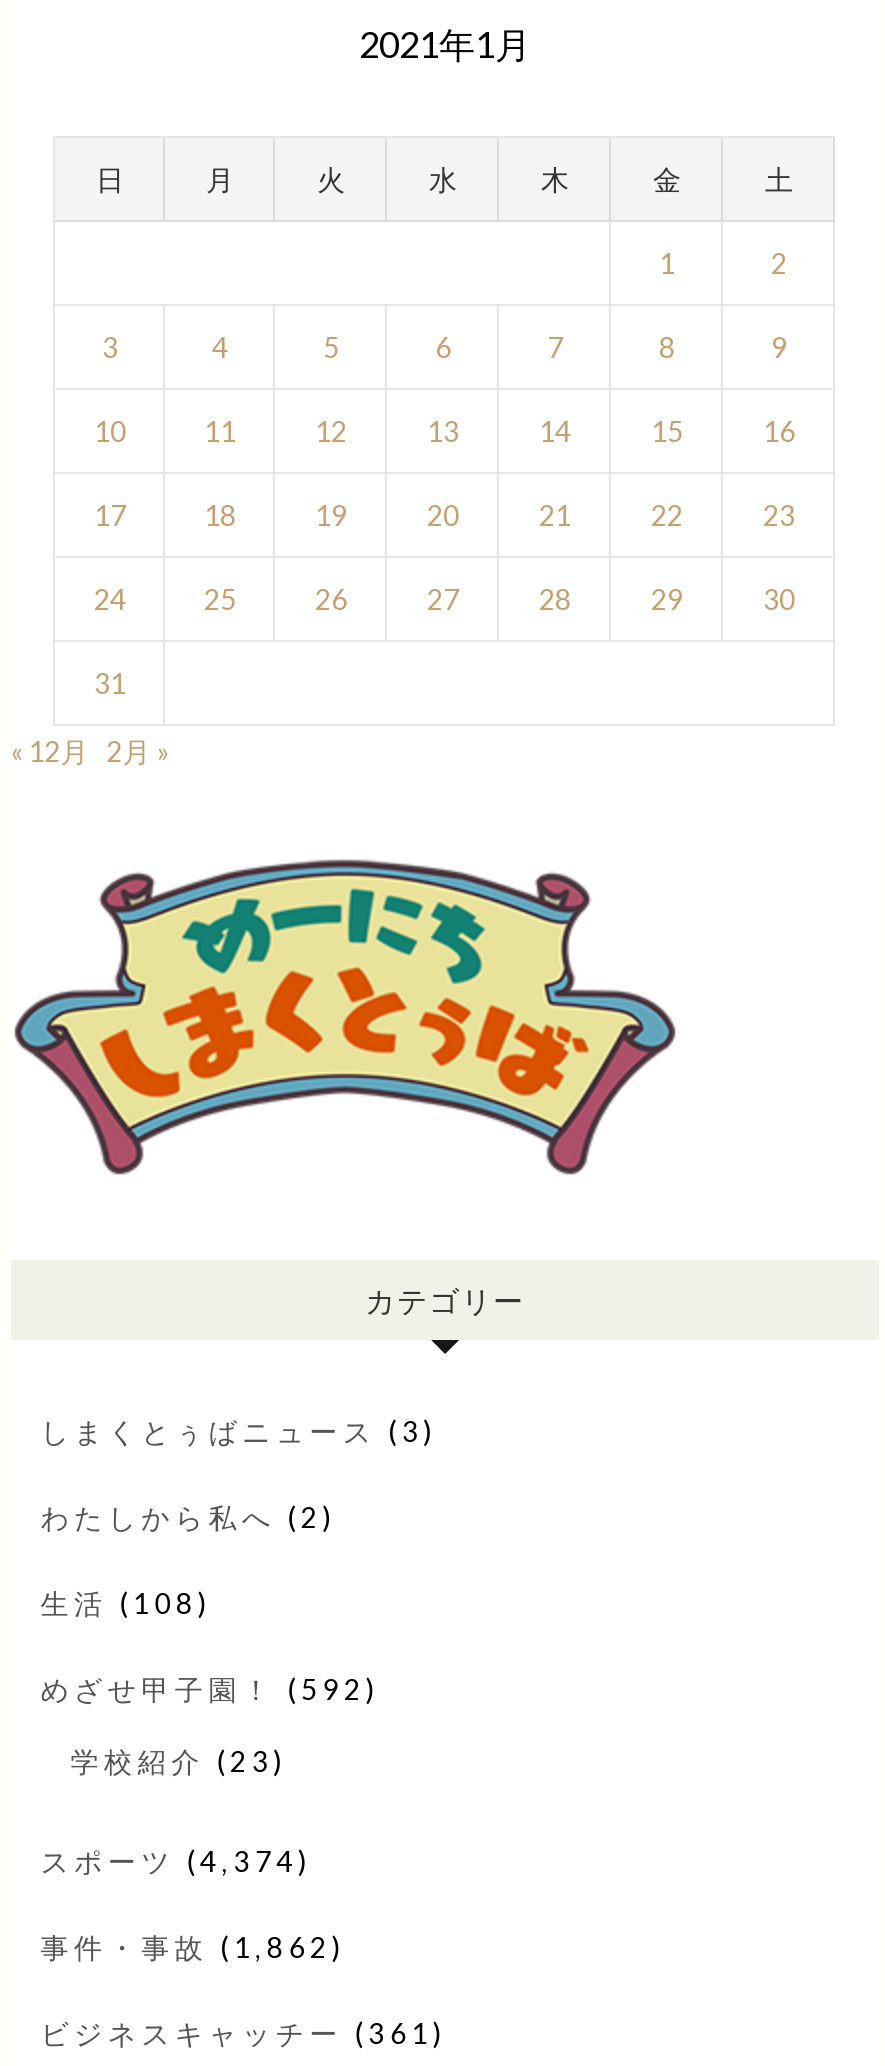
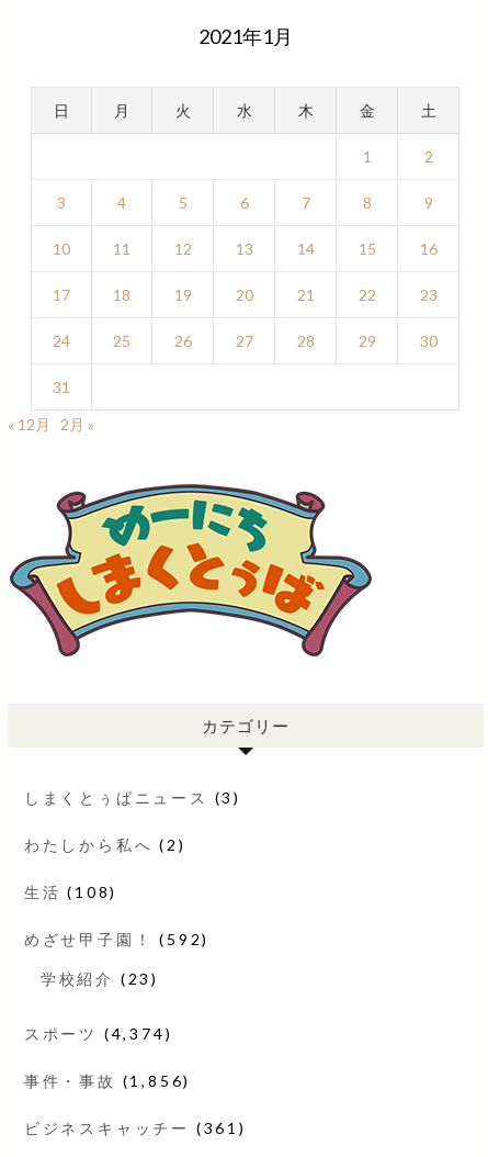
[40,1929,345,1963] 事件・事故(1,862) -> [24,1071,191,1090] 事件・事故(1,856)

